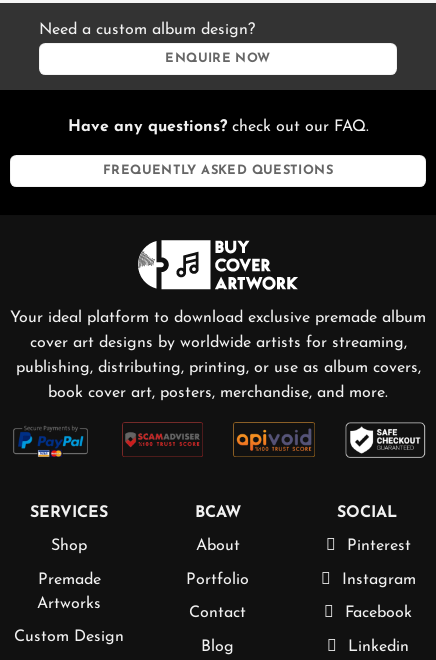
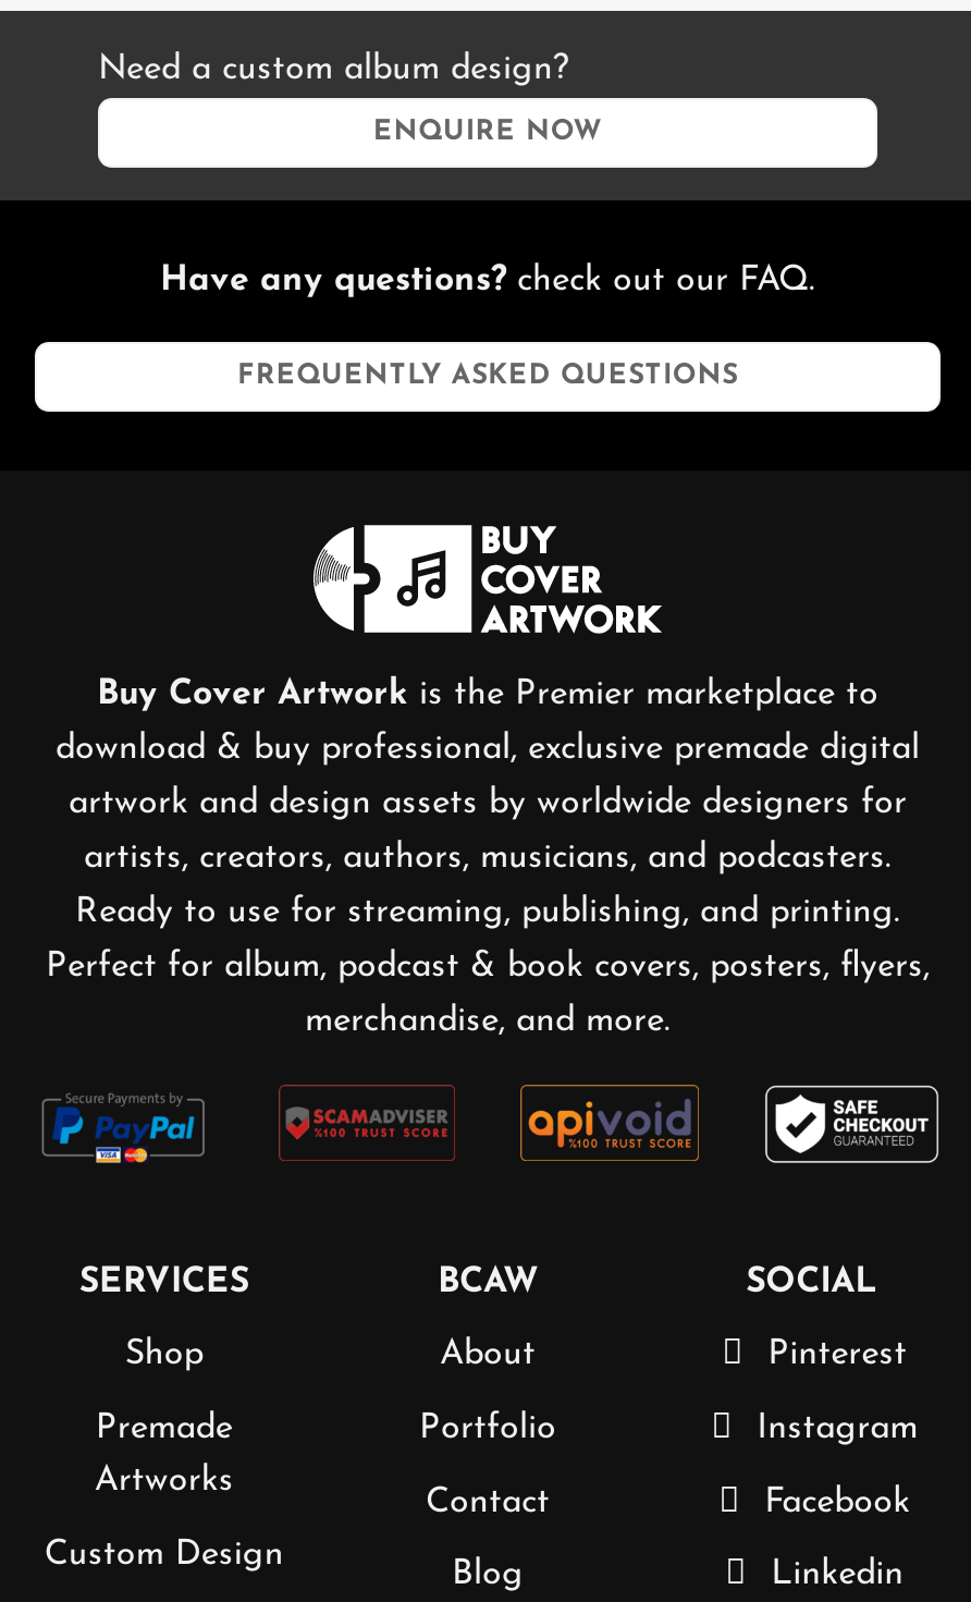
[10,310,426,401] Your ideal platform to download exclusive premade album | cover art designs by worldwide artists for streaming, | publishing, distributing, printing, or use as album covers, | book cover art, posters, merchandise, and more. -> [46,679,930,1040] Buy Cover Artwork is the Premier marketplace to | download & buy professional, exclusive premade digital | artwork and design assets by worldwide designers for | artists, creators, authors, musicians, and podcasters. | Ready to use for streaming, publishing, and printing. | Perfect for album, podcast & book covers, posters, flyers, | merchandise, and more.

